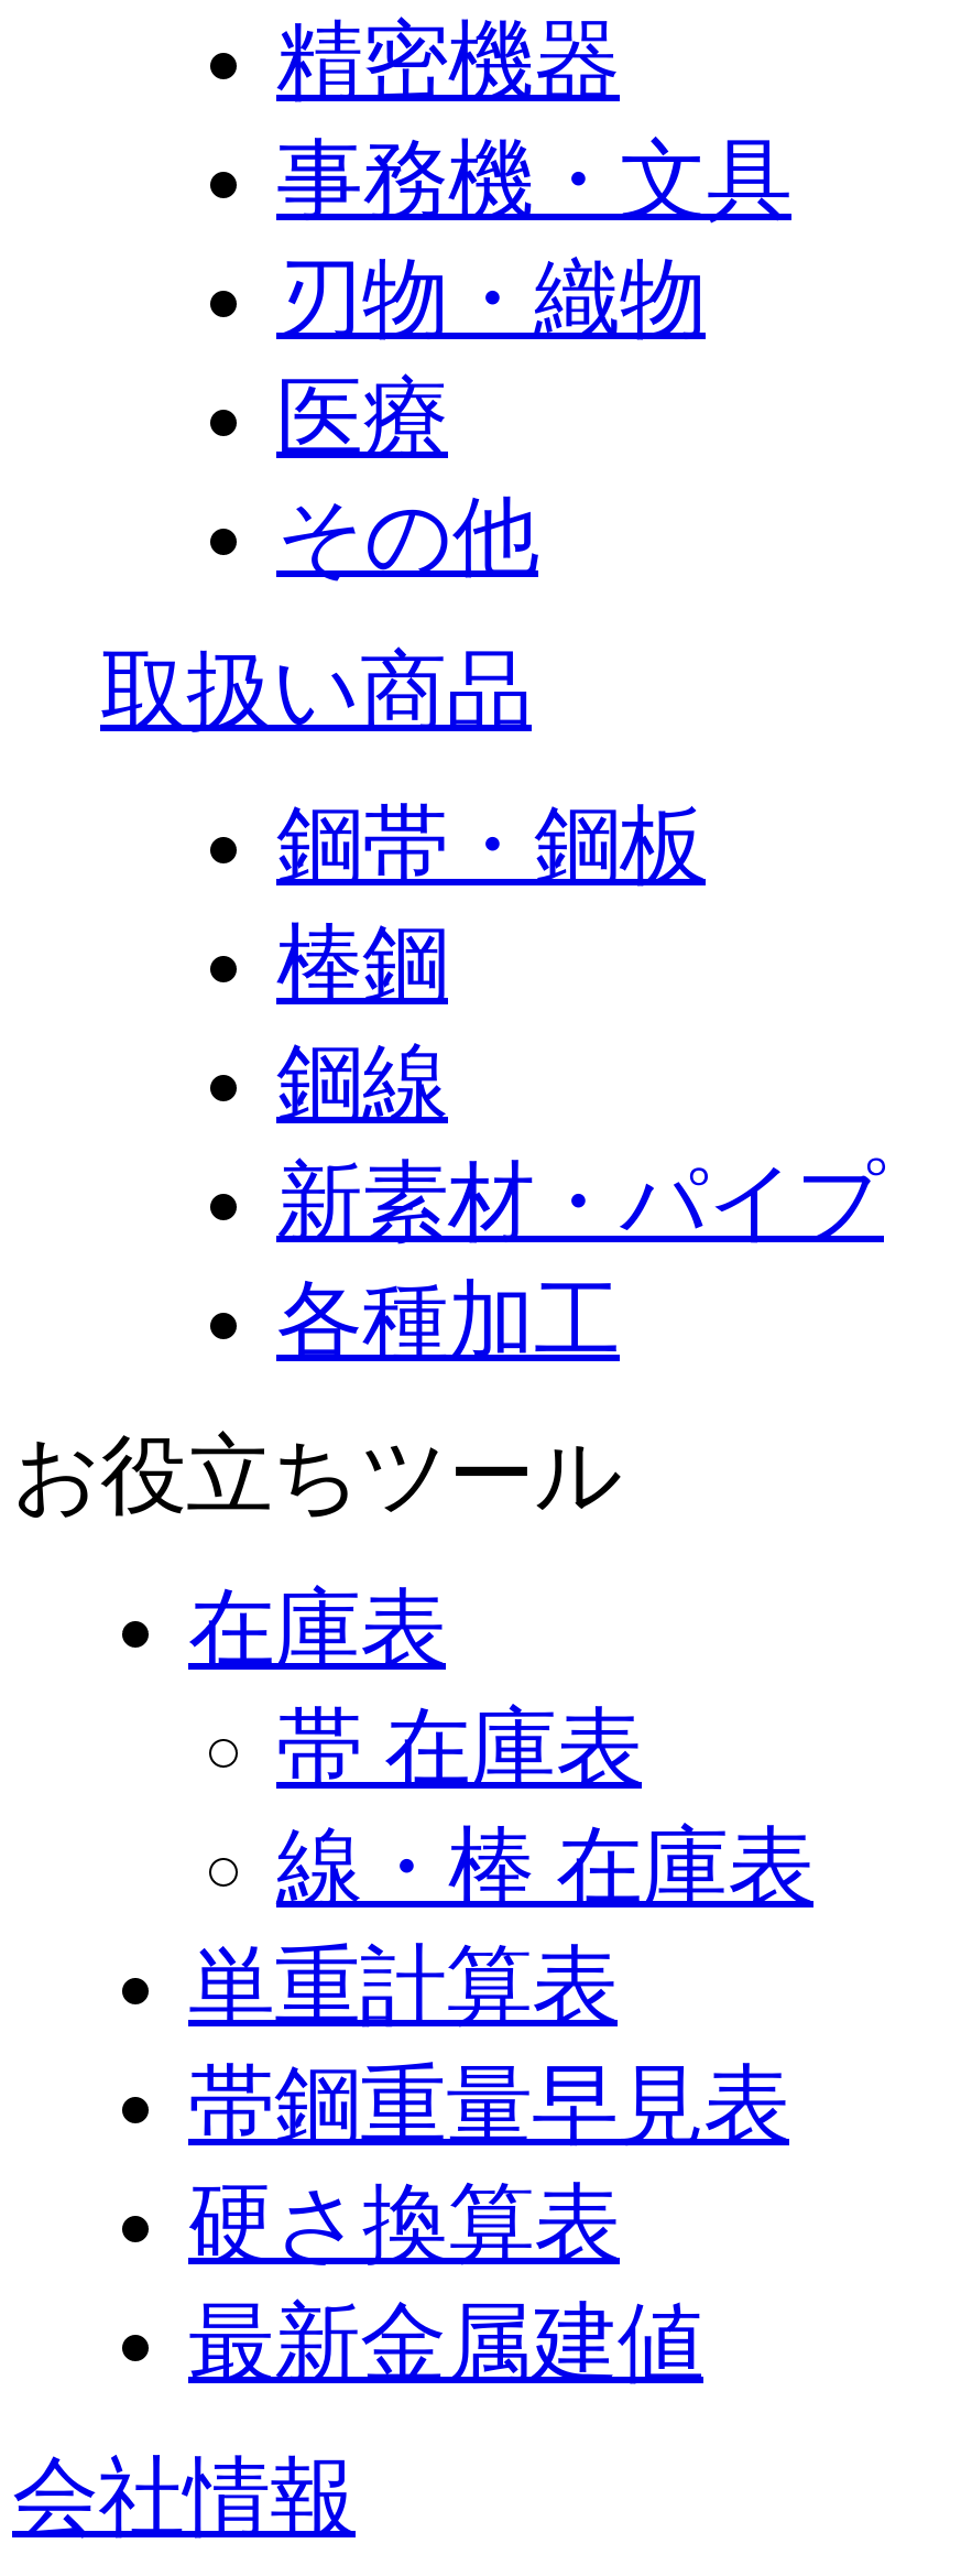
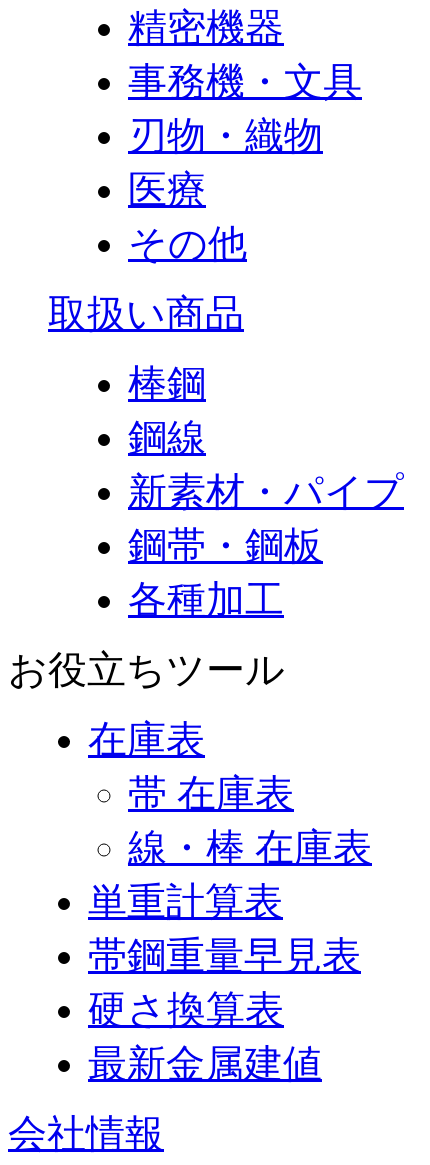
moved [276,798,706,892] -> [128,524,323,567]: 鋼帯・鋼板
moved [276,917,884,1249] -> [128,362,404,513]: 棒鋼 | 鋼線 | 新素材・パイプ

